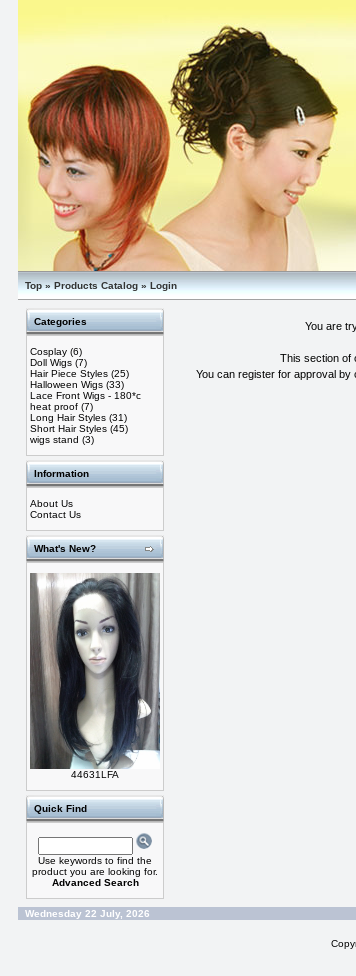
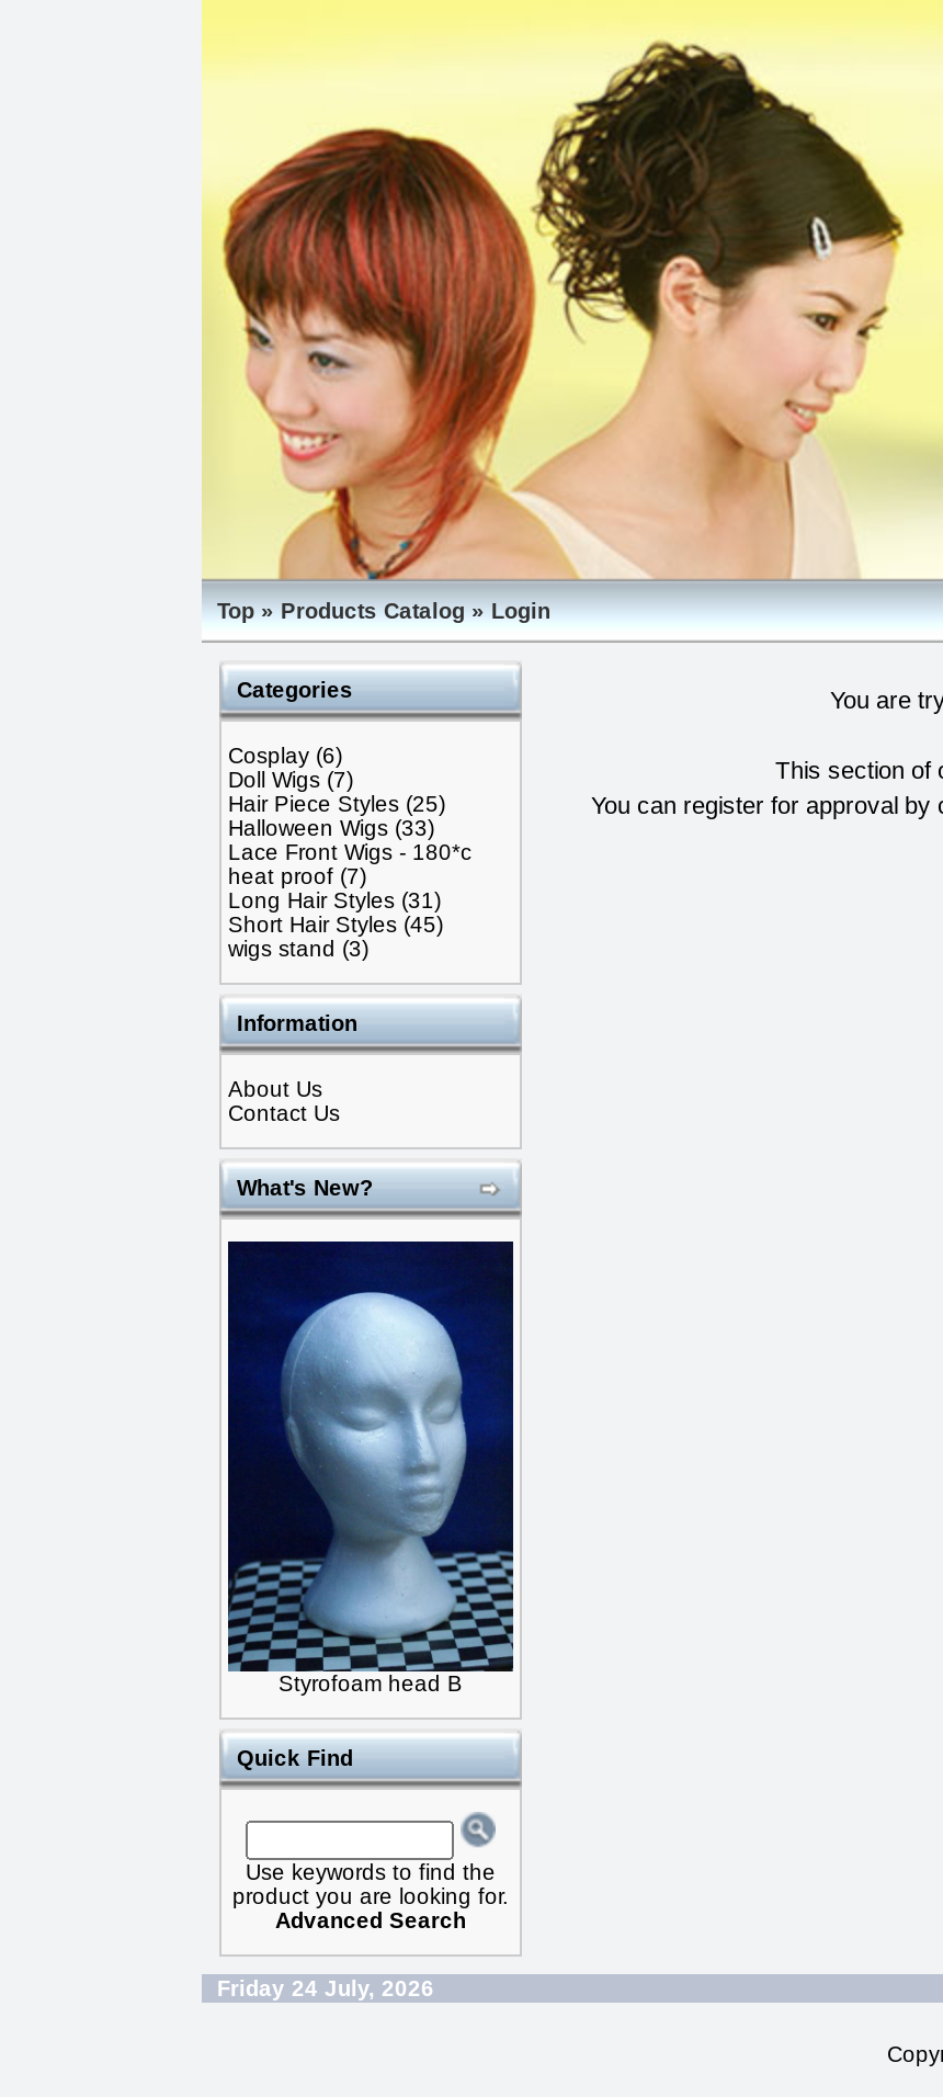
[29,572,160,780] [image] | 44631LFA -> [226,1239,515,1696] [image] | Styrofoam head B
[19,908,156,919] Wednesday 22 July, 2026 -> [204,1976,447,2000] Friday 24 July, 2026

